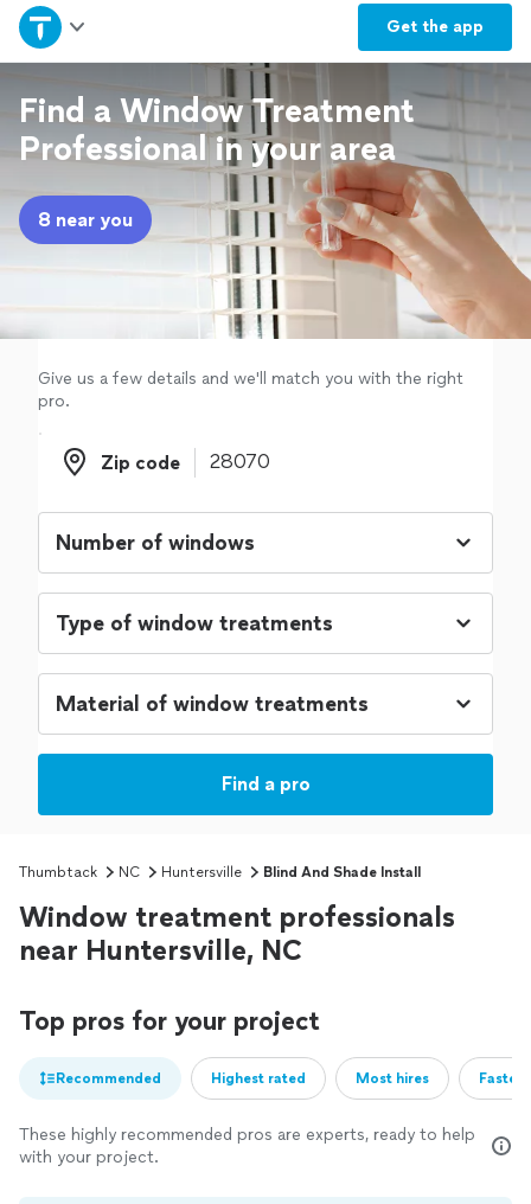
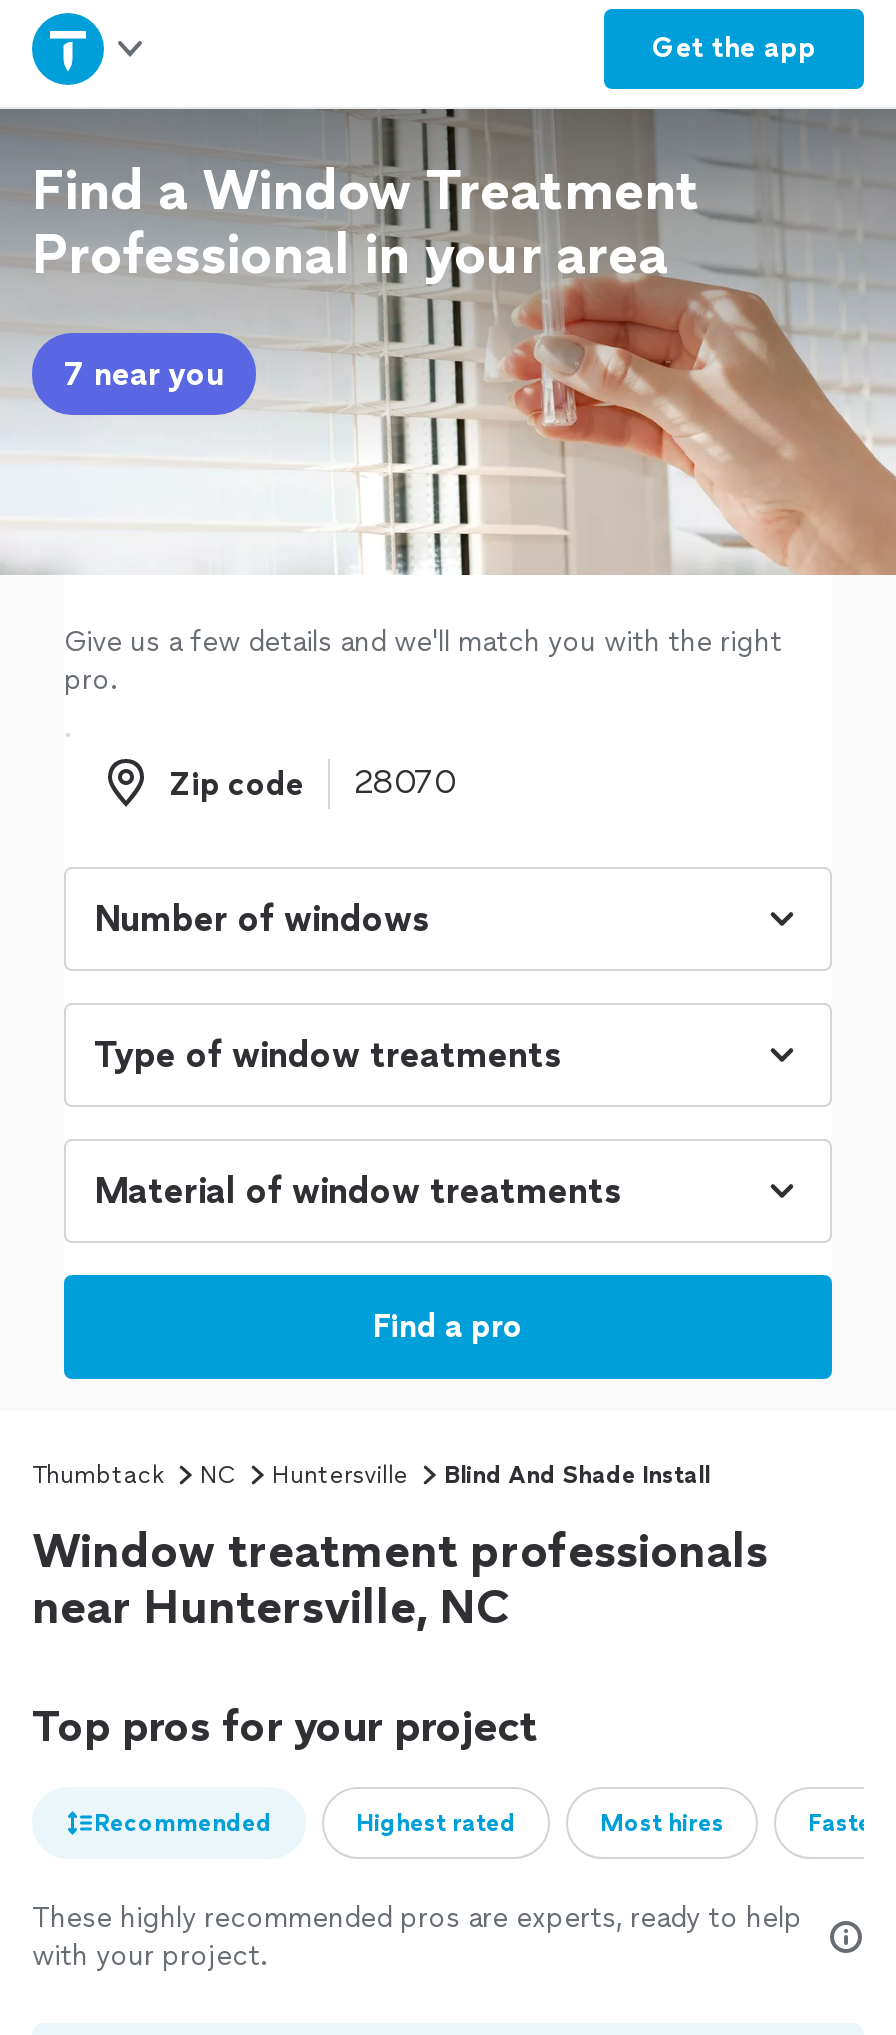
[38,209,133,231] 8 near you -> [64,355,224,393] 7 near you

